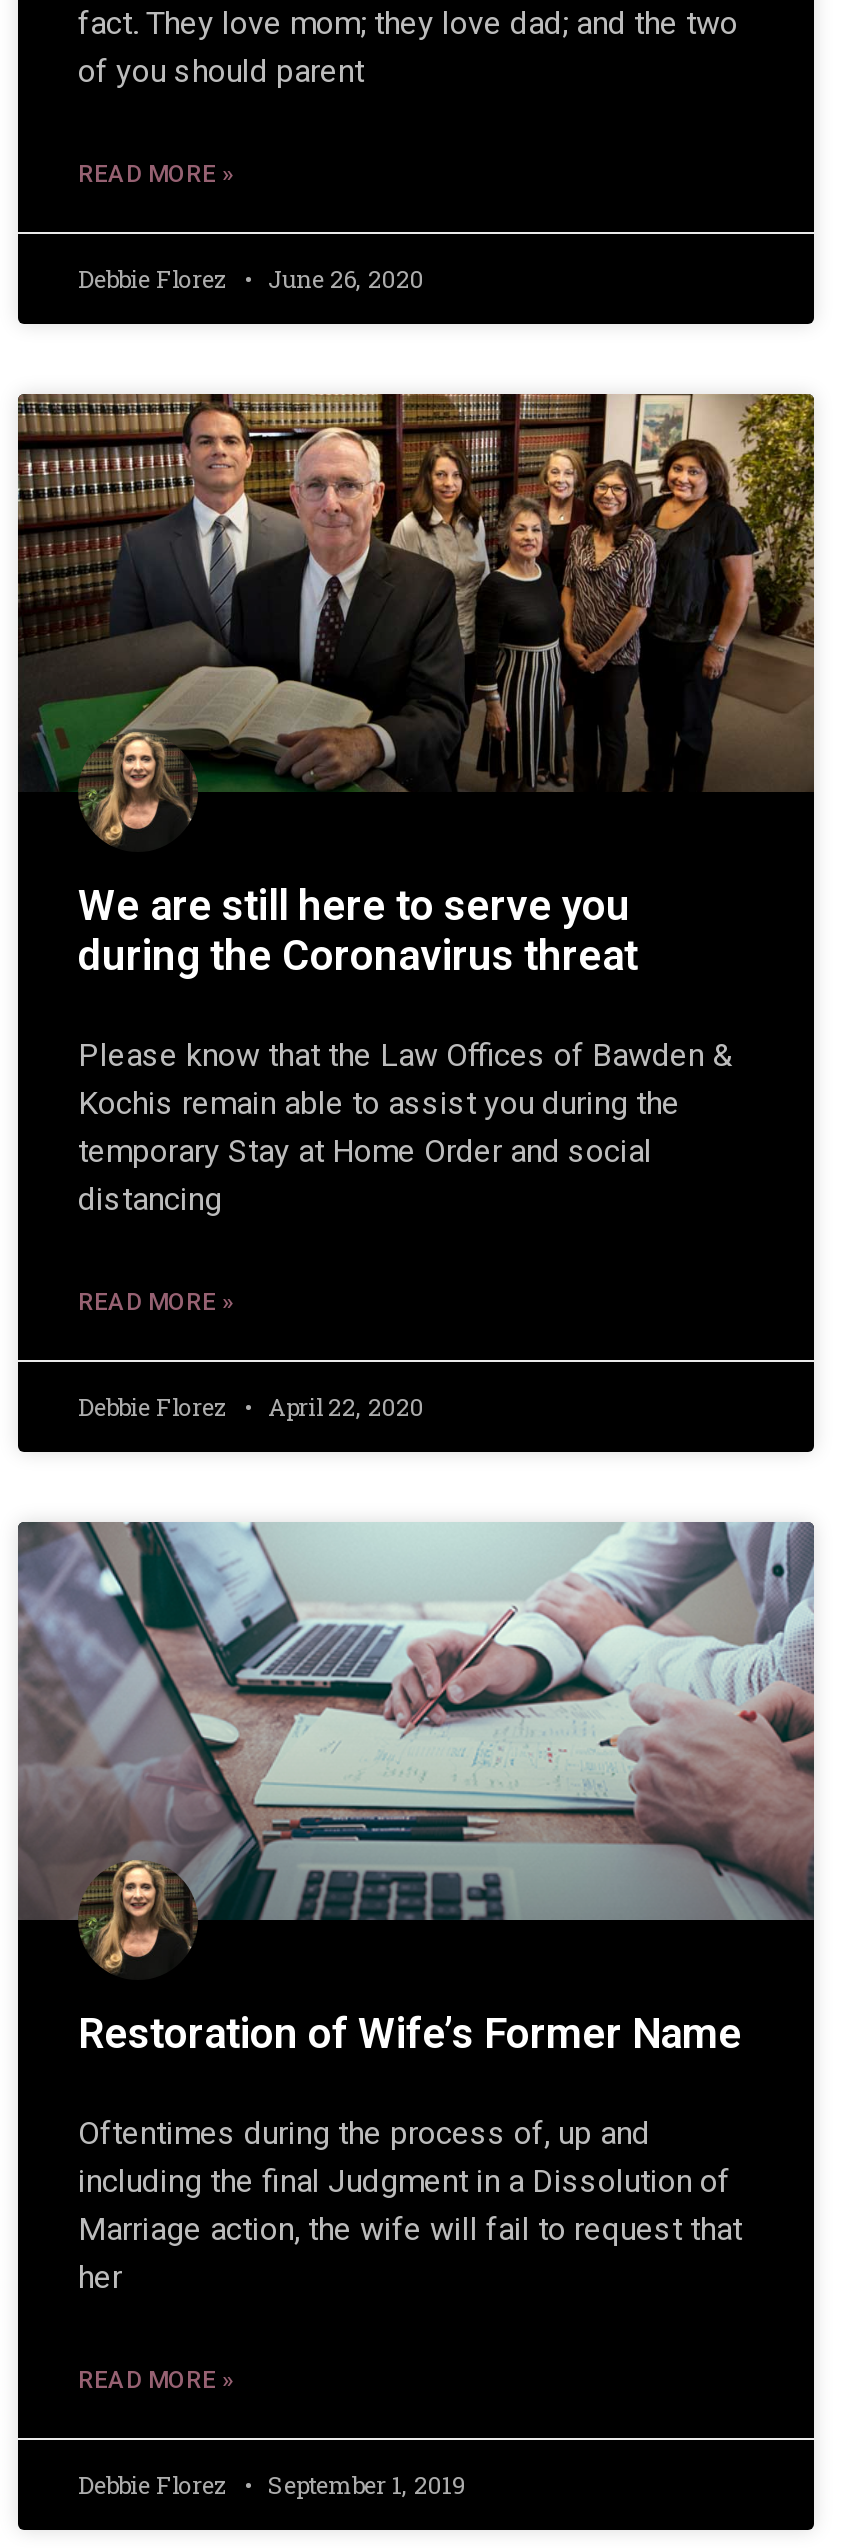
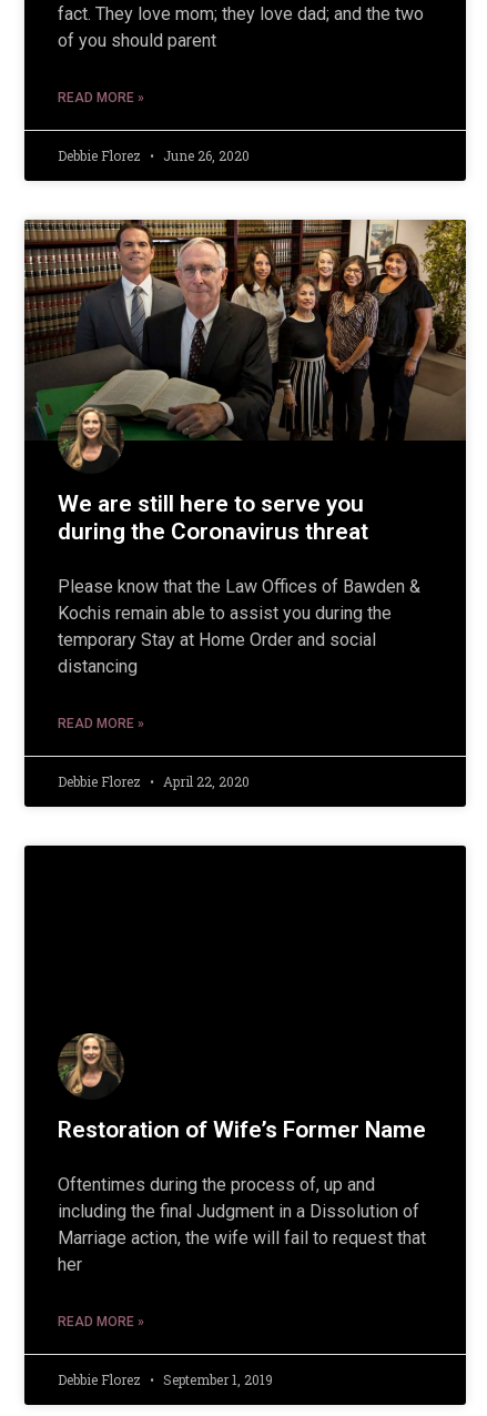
[16,1520,816,1922] [image] -> none

